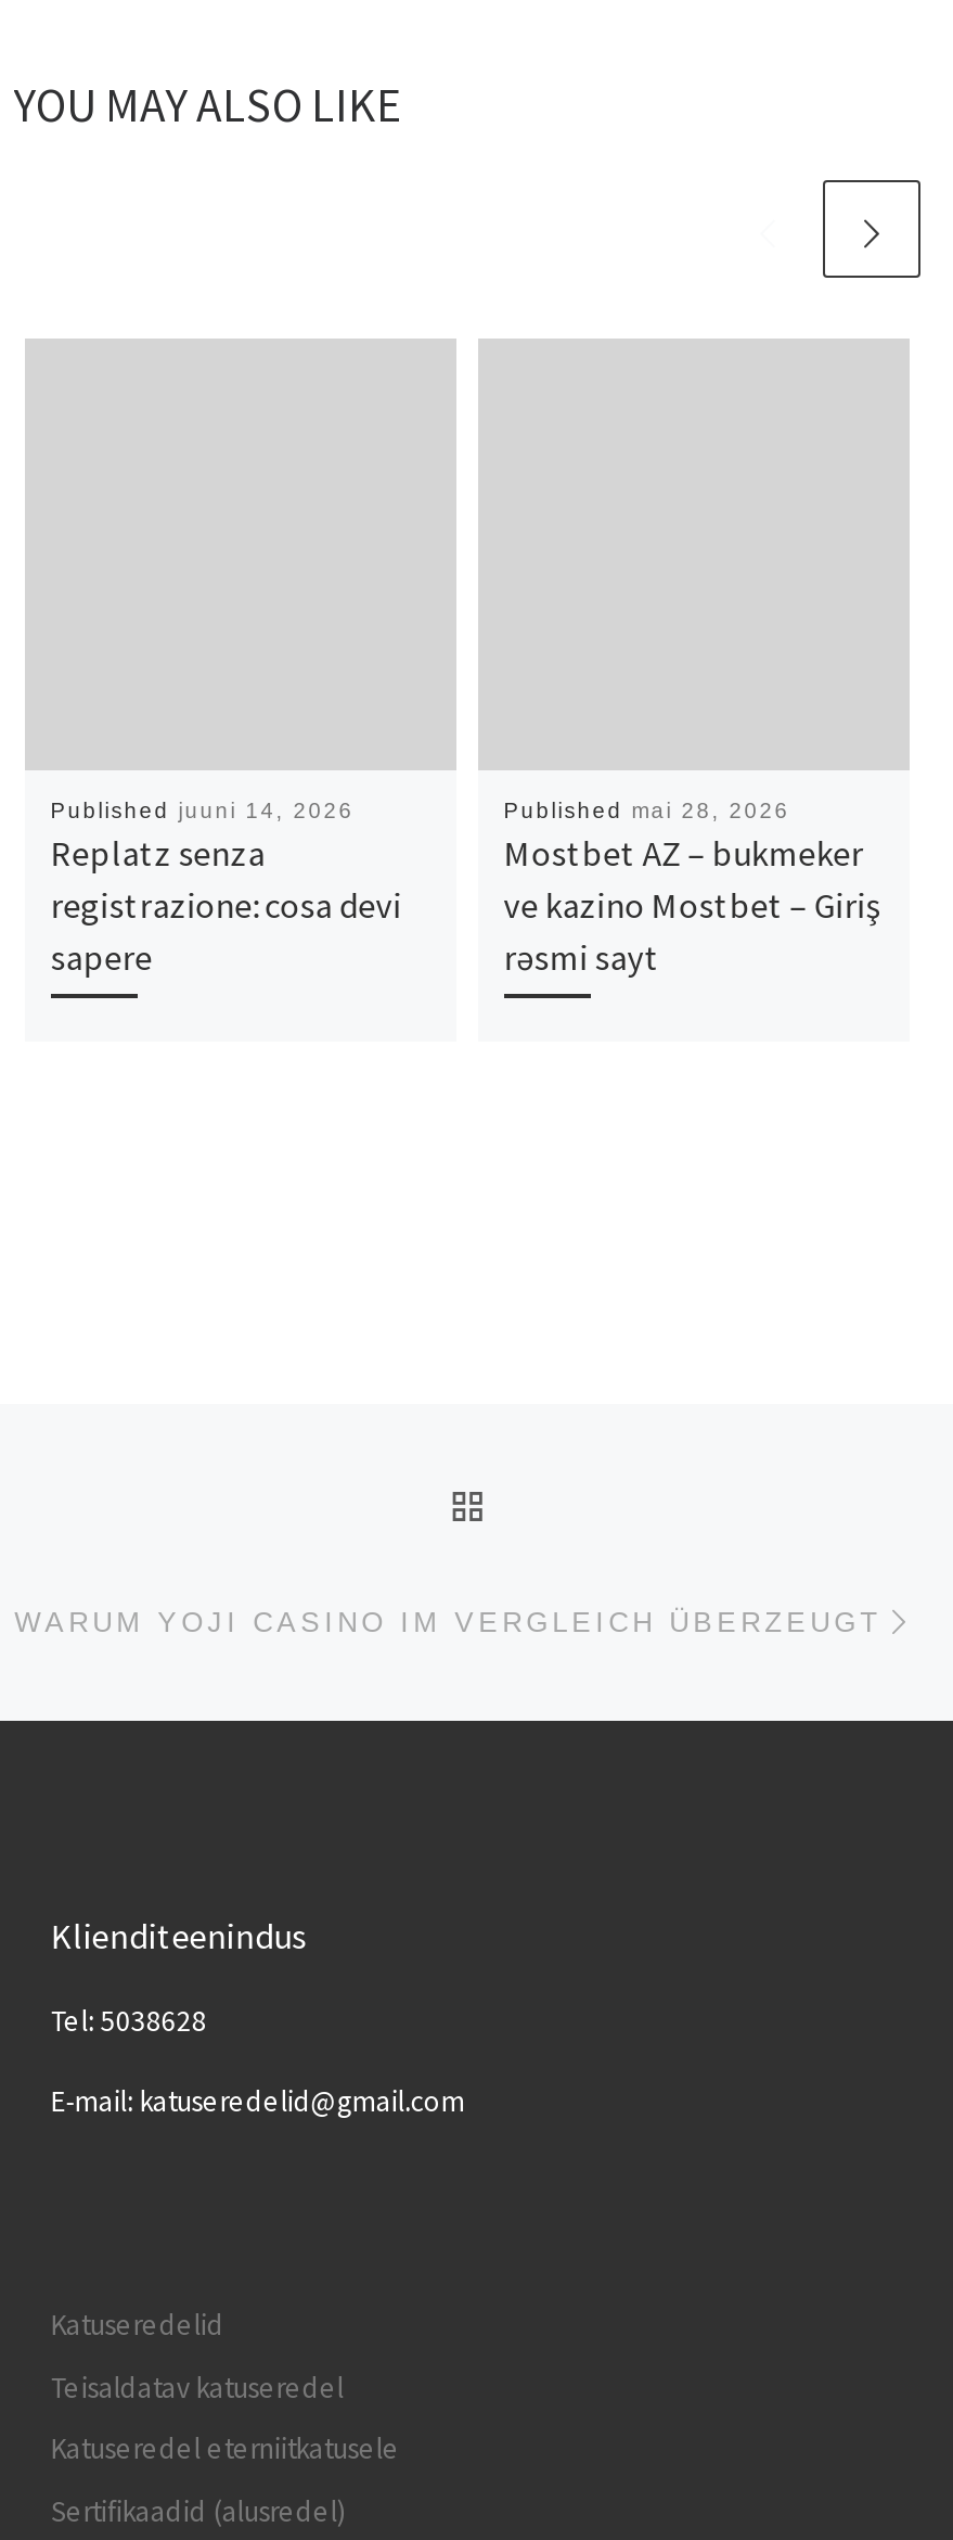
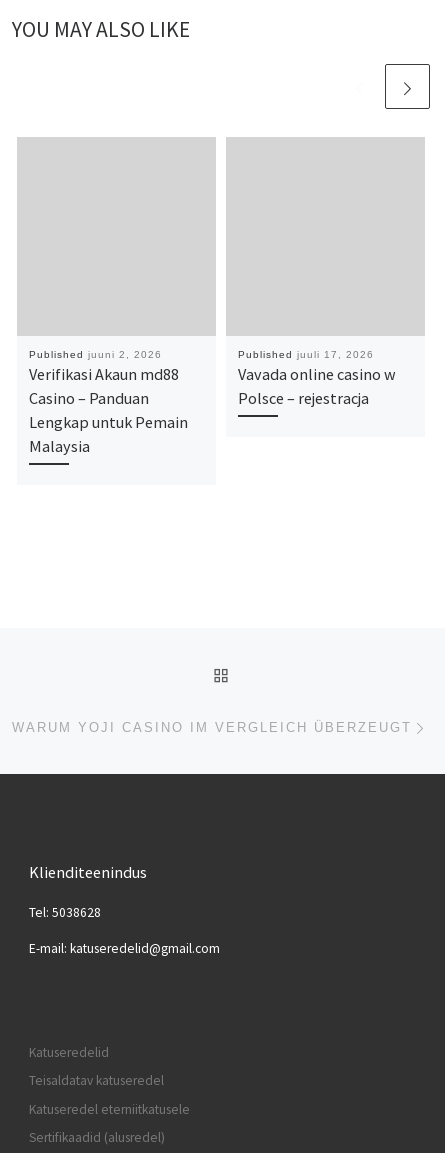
[50,799,402,980] Published juuni 14, 2026 | Replatz senza | registrazione: cosa devi | sapere -> [29,349,188,456] Published juuni 2, 2026 | Verifikasi Akaun md88 | Casino – Panduan | Lengkap untuk Pemain | Malaysia
[503,799,881,980] Published mai 28, 2026 | Mostbet AZ – bukmeker | ve kazino Mostbet – Giriş | rəsmi sayt -> [238,349,396,408] Published juuli 17, 2026 | Vavada online casino w | Polsce – rejestracja

